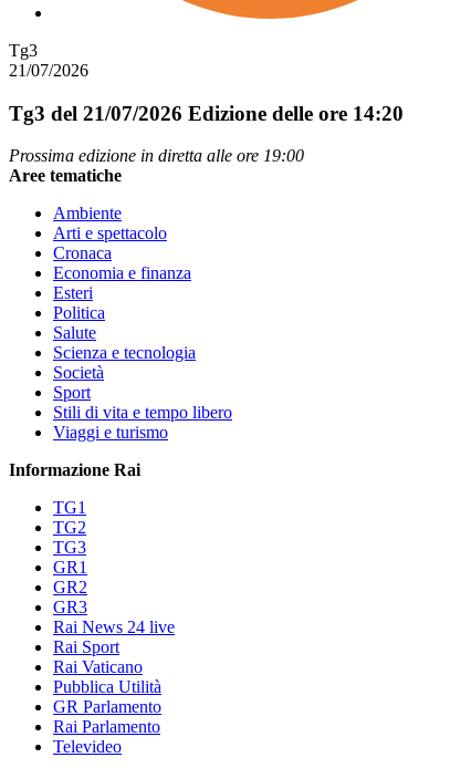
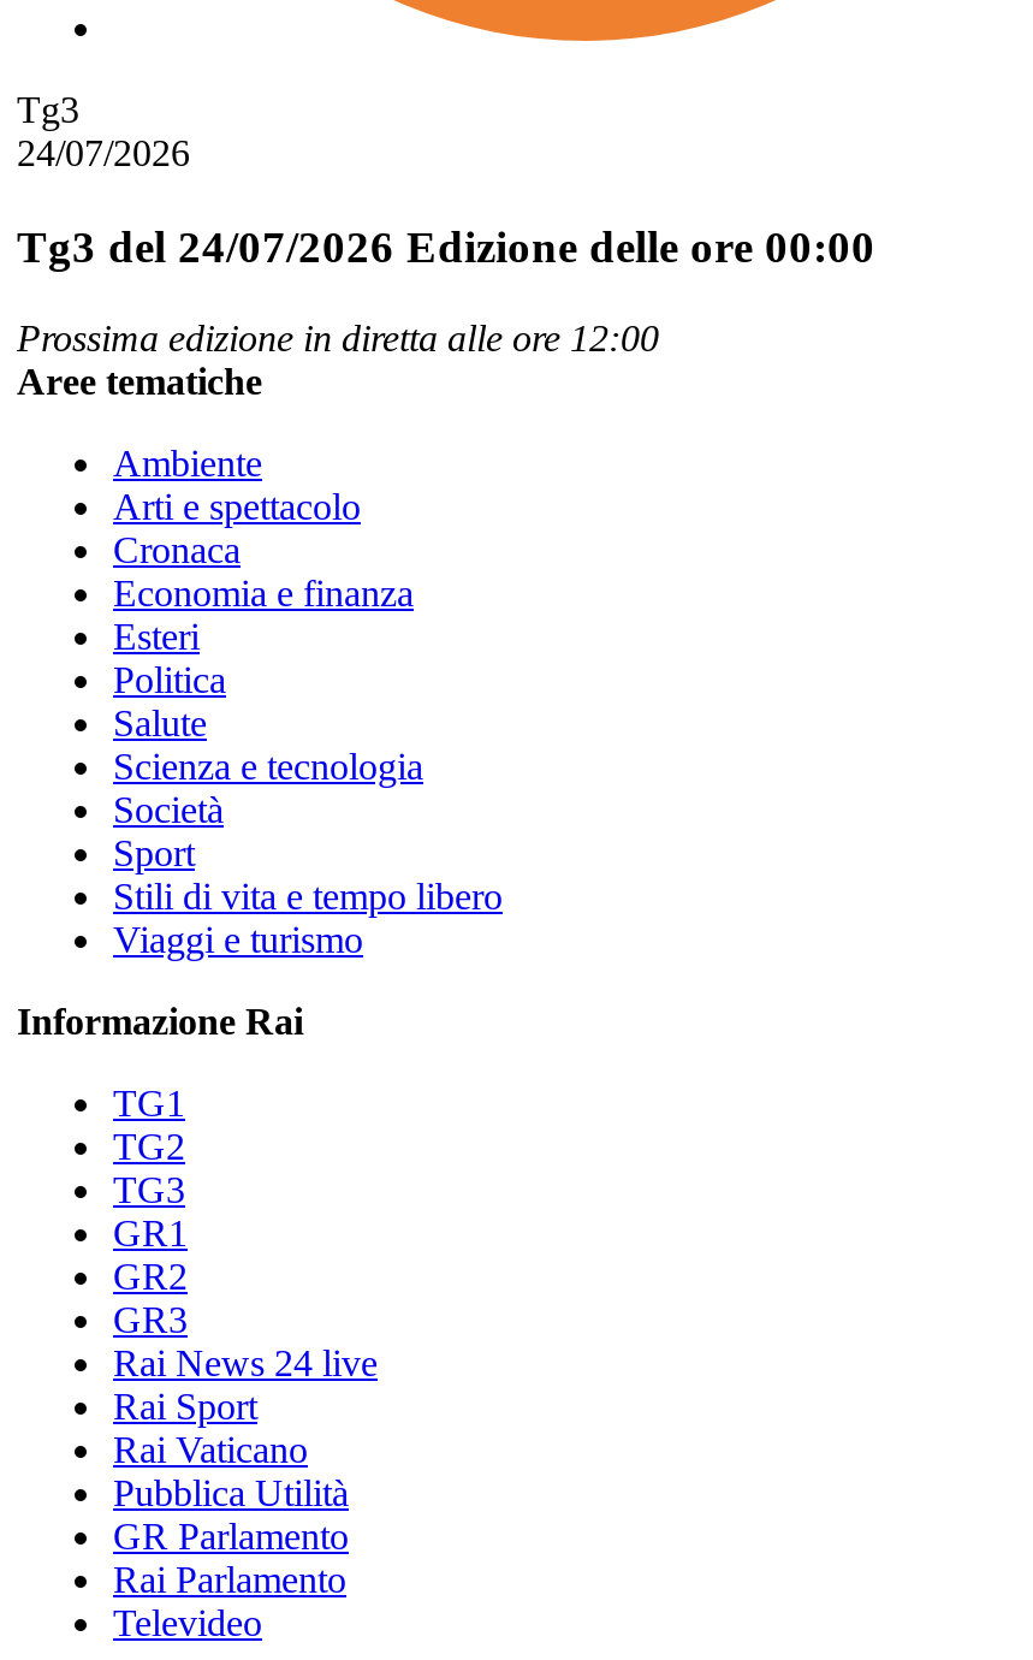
[9,61,88,80] 21/07/2026 -> [17,132,190,173] 24/07/2026
[9,101,404,125] Tg3 del 21/07/2026 Edizione delle ore 14:20 -> [17,221,875,271] Tg3 del 24/07/2026 Edizione delle ore 00:00
[9,147,304,165] Prossima edizione in diretta alle ore 19:00 -> [17,319,659,359] Prossima edizione in diretta alle ore 12:00

